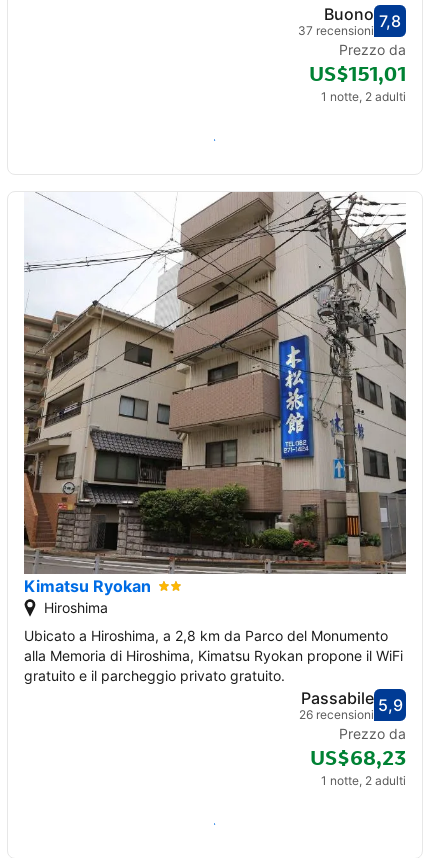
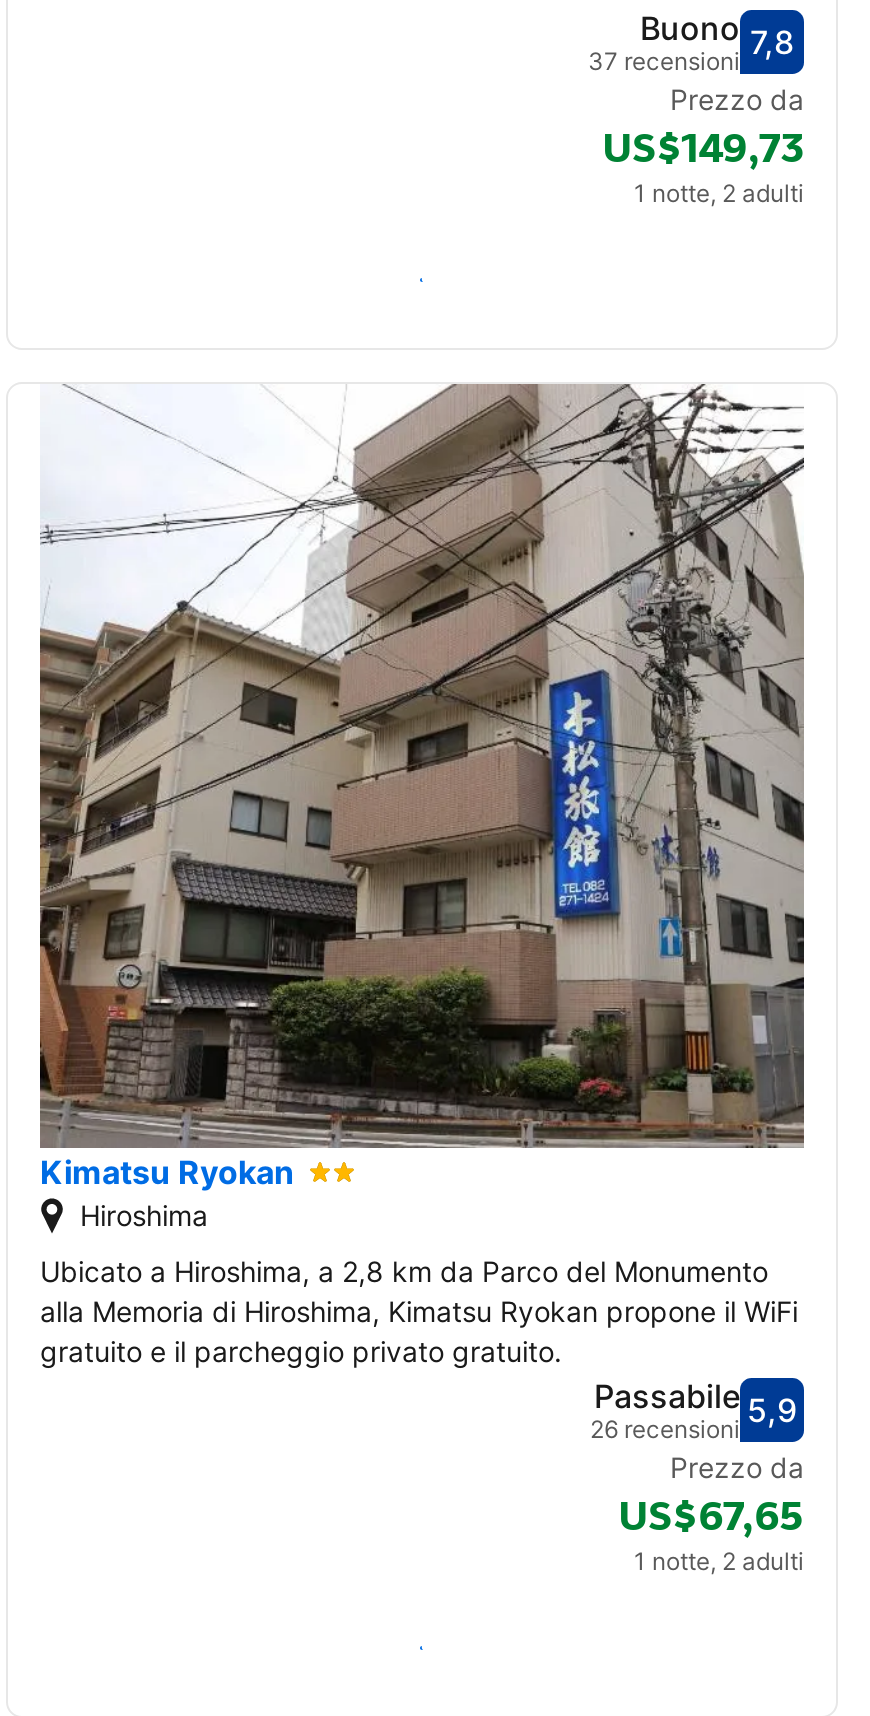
[309,60,406,86] US$151,01 -> [602,121,804,173] US$149,73
[310,744,406,770] US$68,23 -> [618,1489,804,1541] US$67,65

